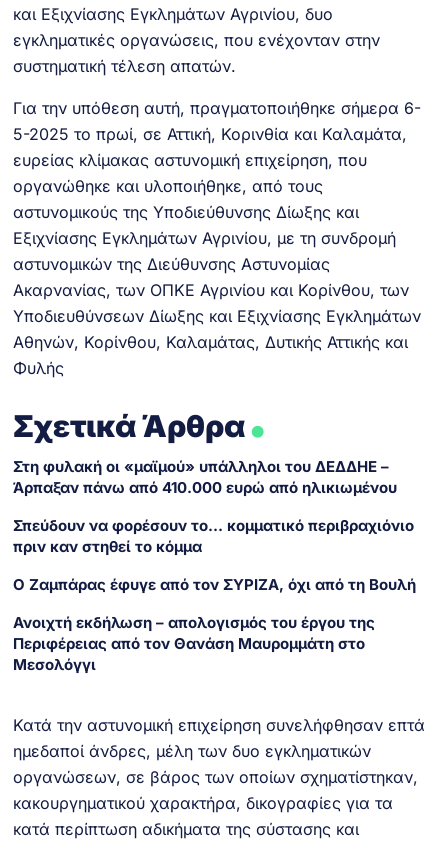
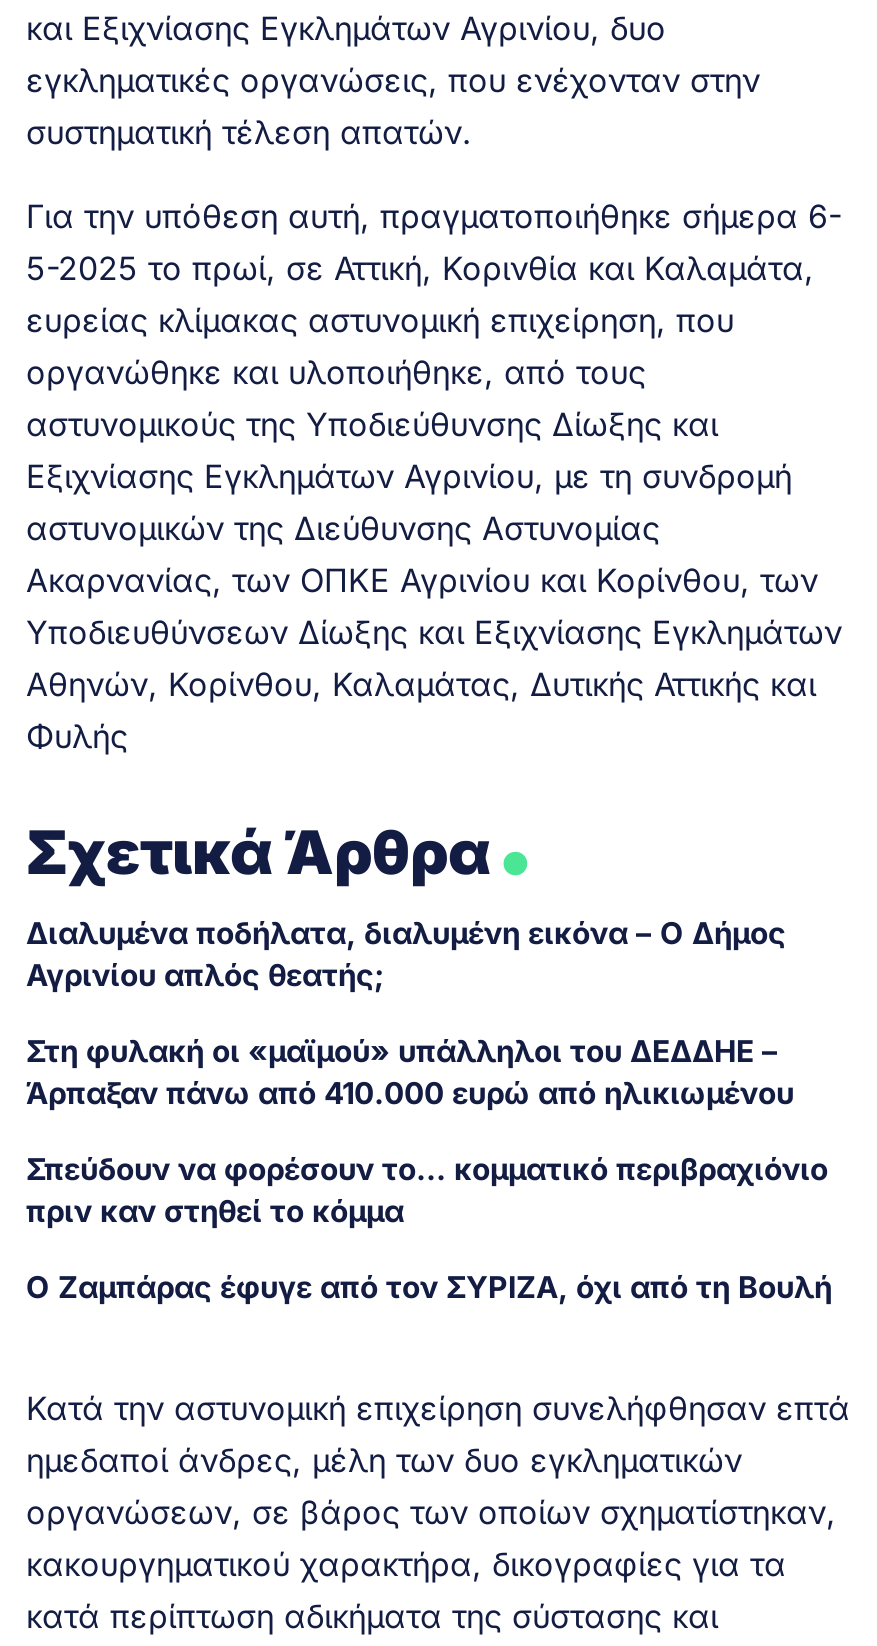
none -> [26,914,786,994] Διαλυμένα ποδήλατα, διαλυμένη εικόνα – Ο Δήμος | Αγρινίου απλός θεατής;
moved [13,457,416,594] -> [26,1032,832,1306]: Στη φυλακή οι «μαϊμού» υπάλληλοι του ΔΕΔΔΗΕ – | Άρπαξαν πάνω από 410.000 ευρώ από ηλικιωμένου | Σπεύδουν να φορέσουν το… κομματικό περιβραχιόνιο | πριν καν στηθεί το κόμμα | Ο Ζαμπάρας έφυγε από τον ΣΥΡΙΖΑ, όχι από τη Βουλή
[13,613,375,674] Ανοιχτή εκδήλωση – απολογισμός του έργου της | Περιφέρειας από τον Θανάση Μαυρομμάτη στο | Μεσολόγγι -> none

